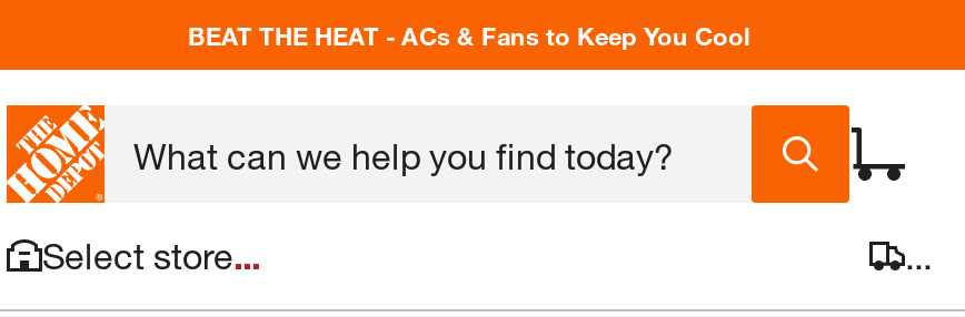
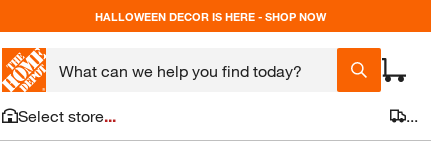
[188,19,750,50] BEAT THE HEAT - ACs & Fans to Keep You Cool -> [94,9,325,23] HALLOWEEN DECOR IS HERE - SHOP NOW

